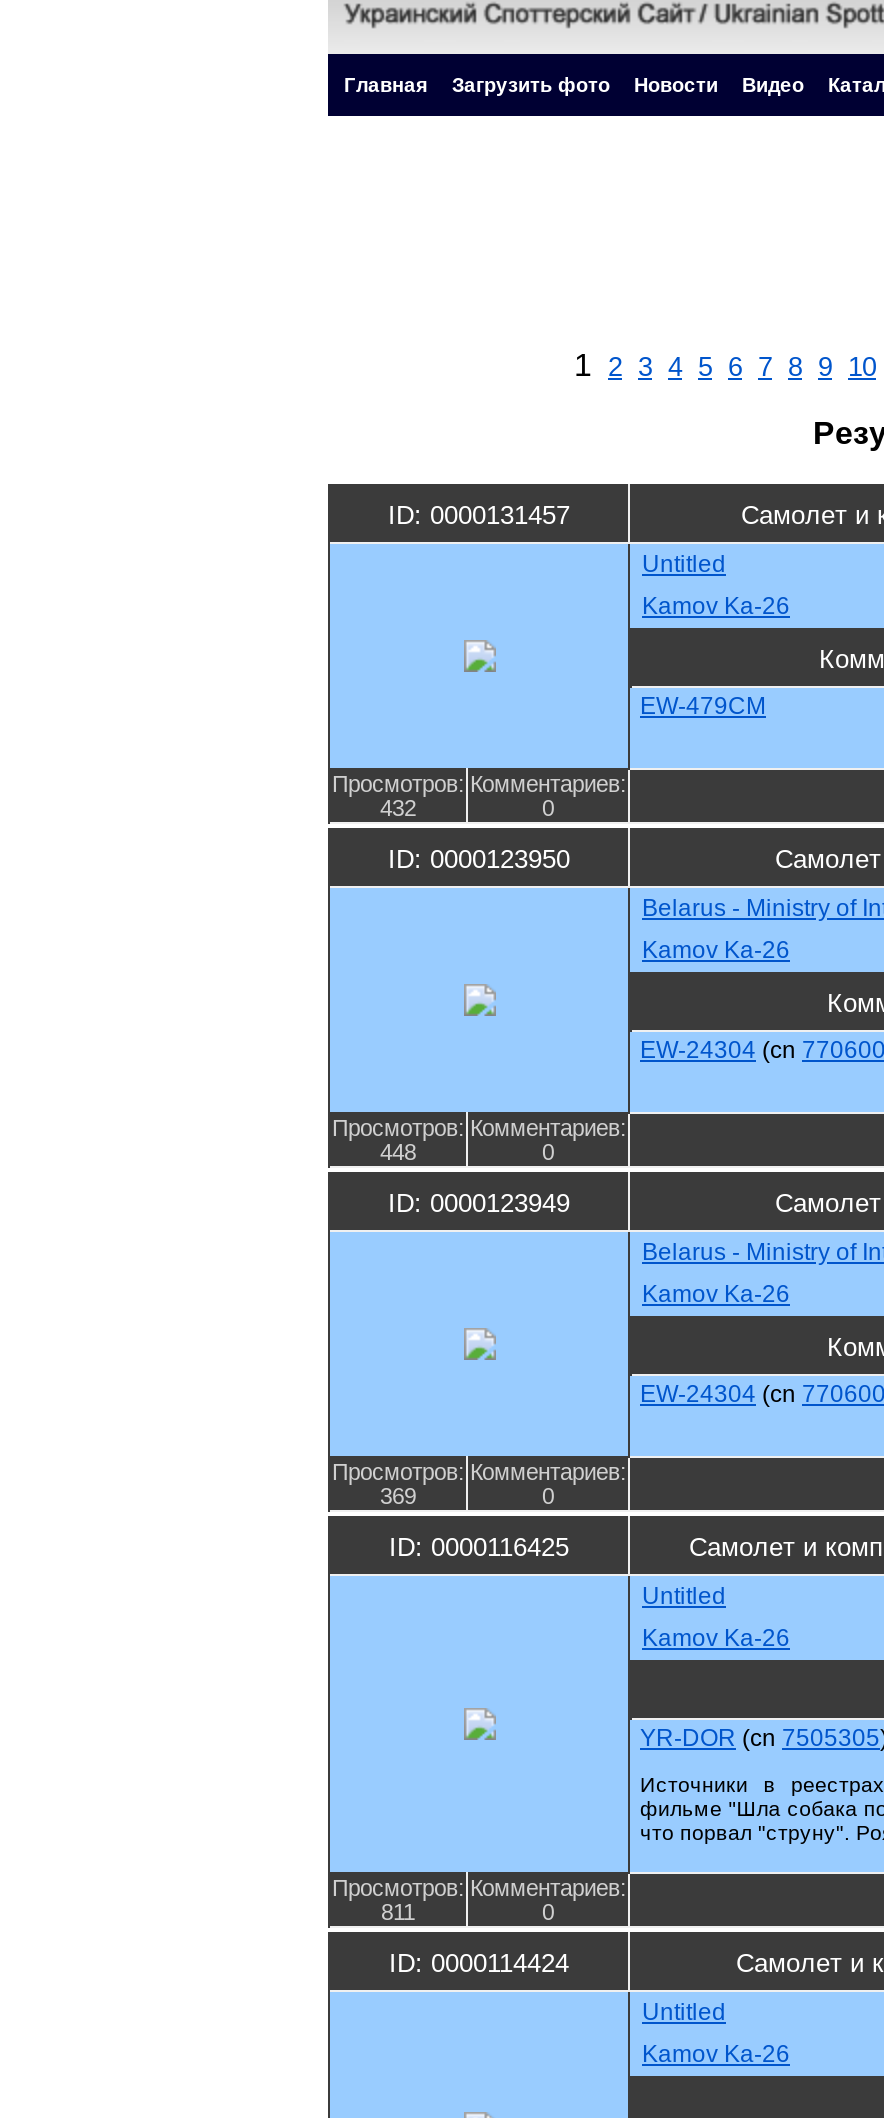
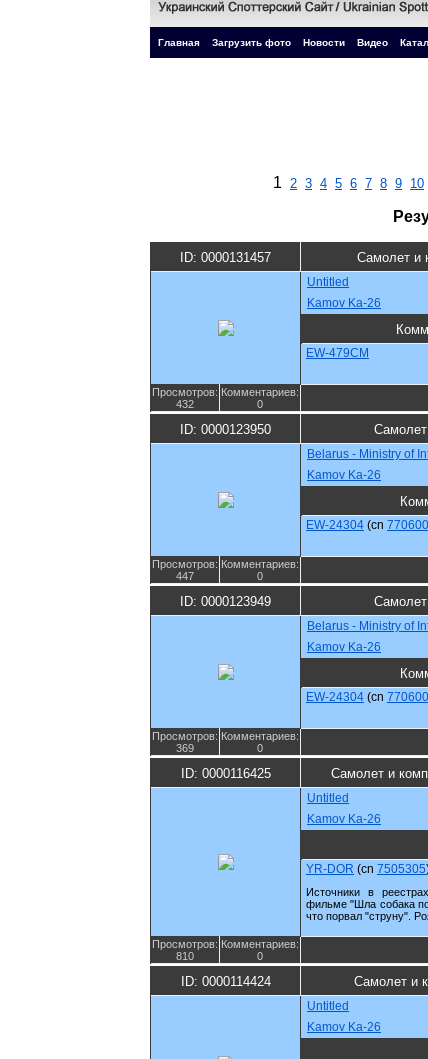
[380,1140,416,1164] 448 -> [176,570,194,582] 447
[381,1900,415,1924] 811 -> [176,950,194,962] 810

